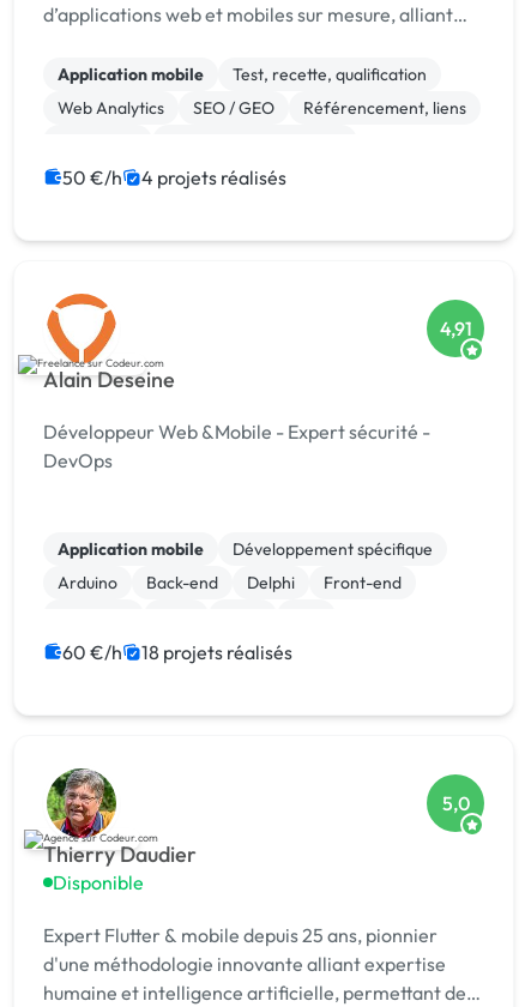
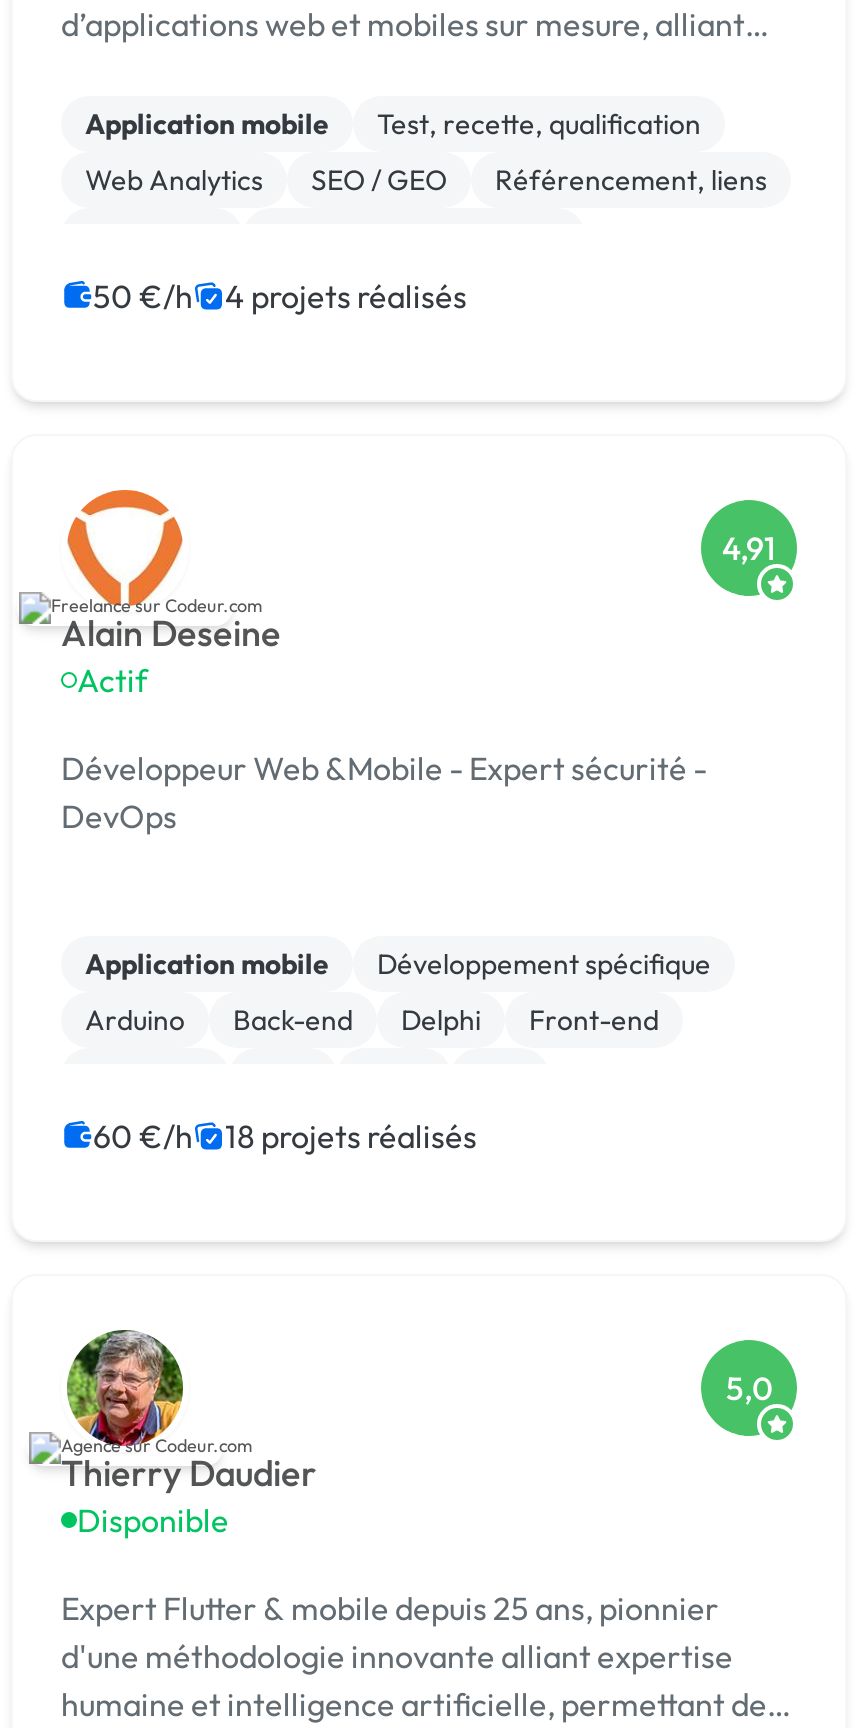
none -> [77,660,147,700] Actif

